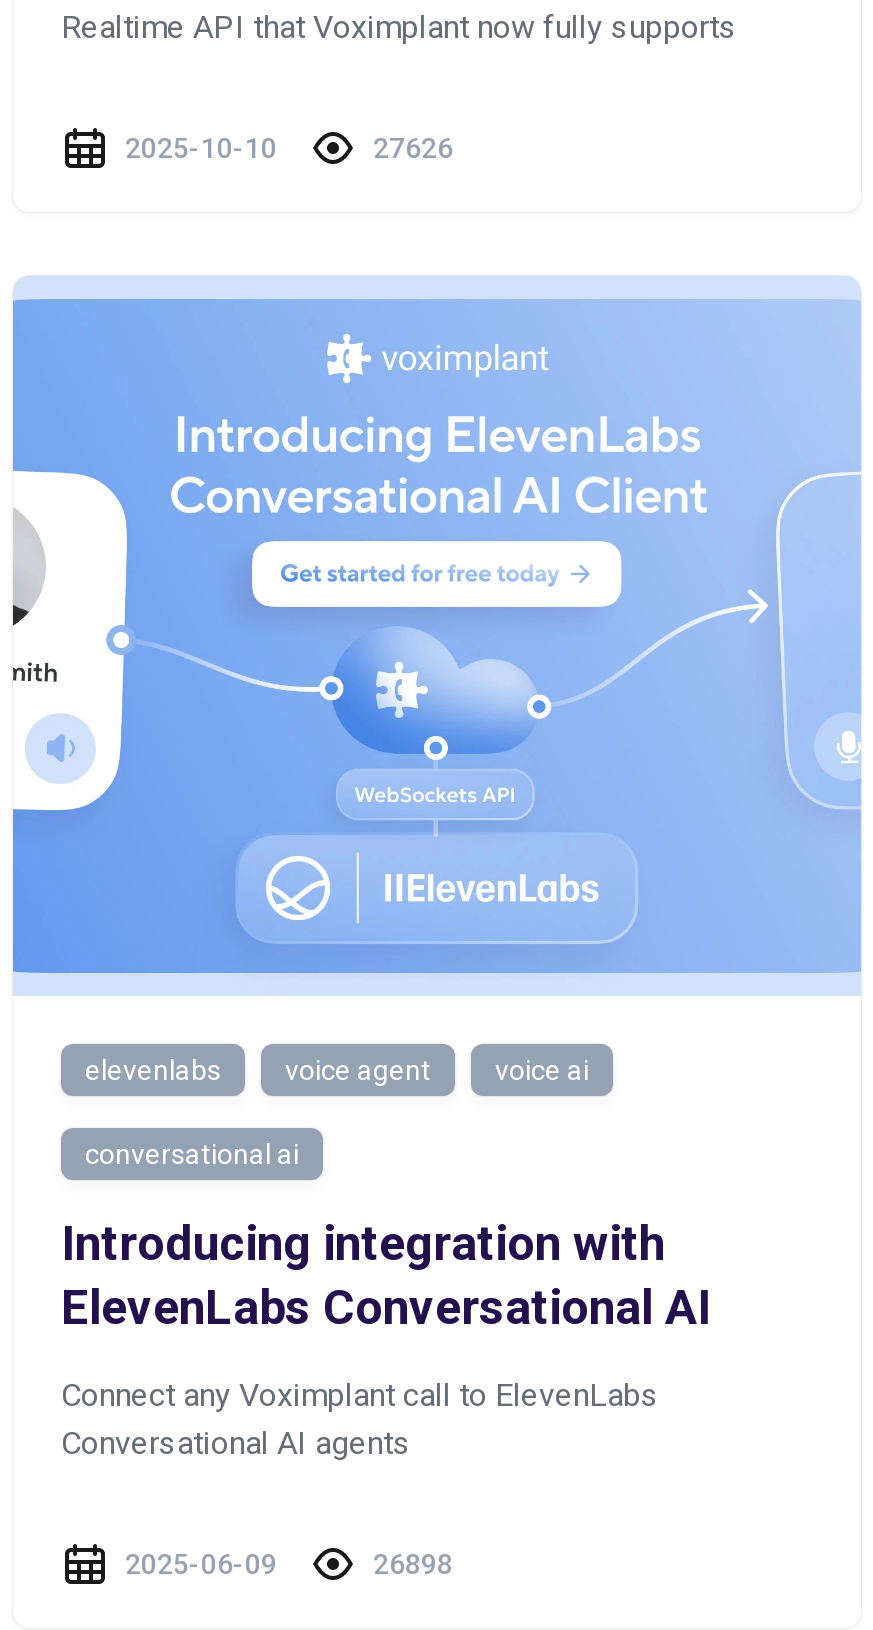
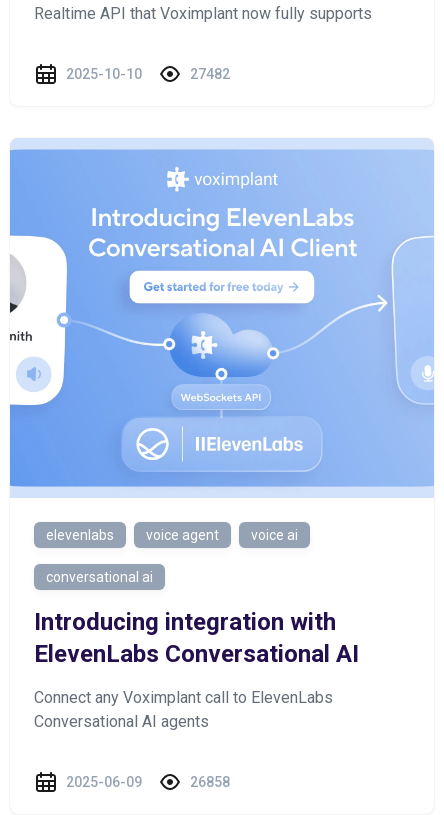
[373,132,453,164] 27626 -> [190,66,230,82] 27482
[373,1548,453,1580] 26898 -> [190,774,230,790] 26858

